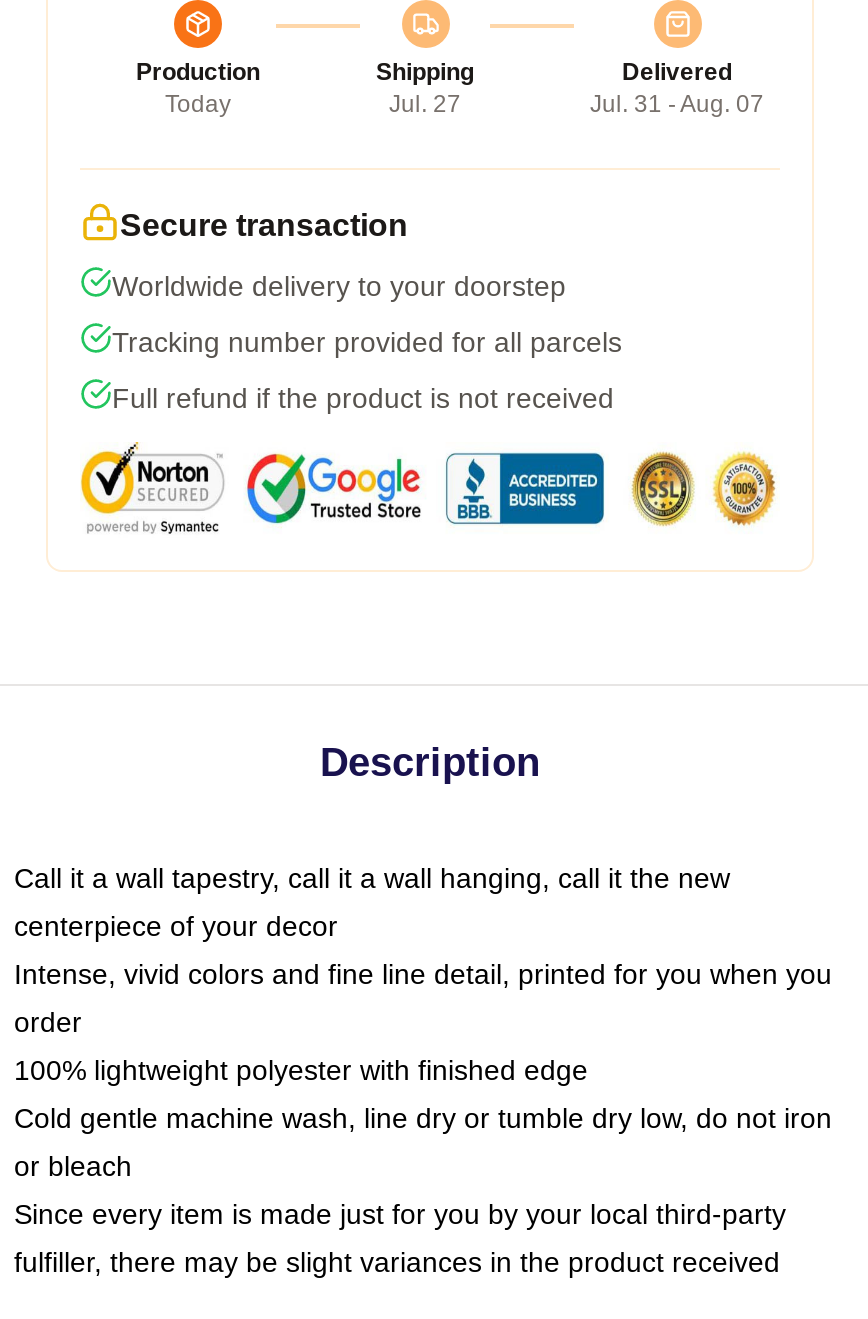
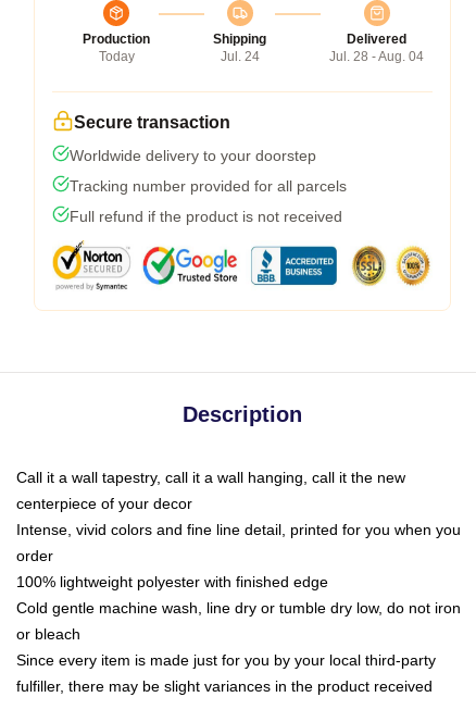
[389,89,461,117] Jul. 27 -> [220,49,259,64] Jul. 24
[590,89,764,117] Jul. 31 - Aug. 07 -> [329,49,424,64] Jul. 28 - Aug. 04

